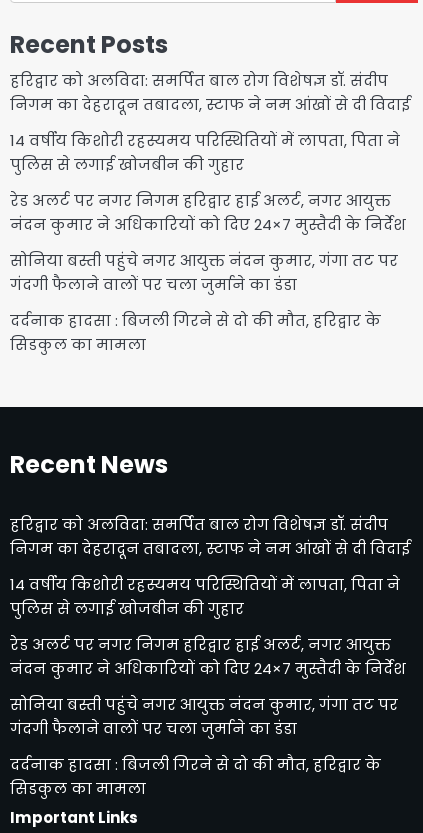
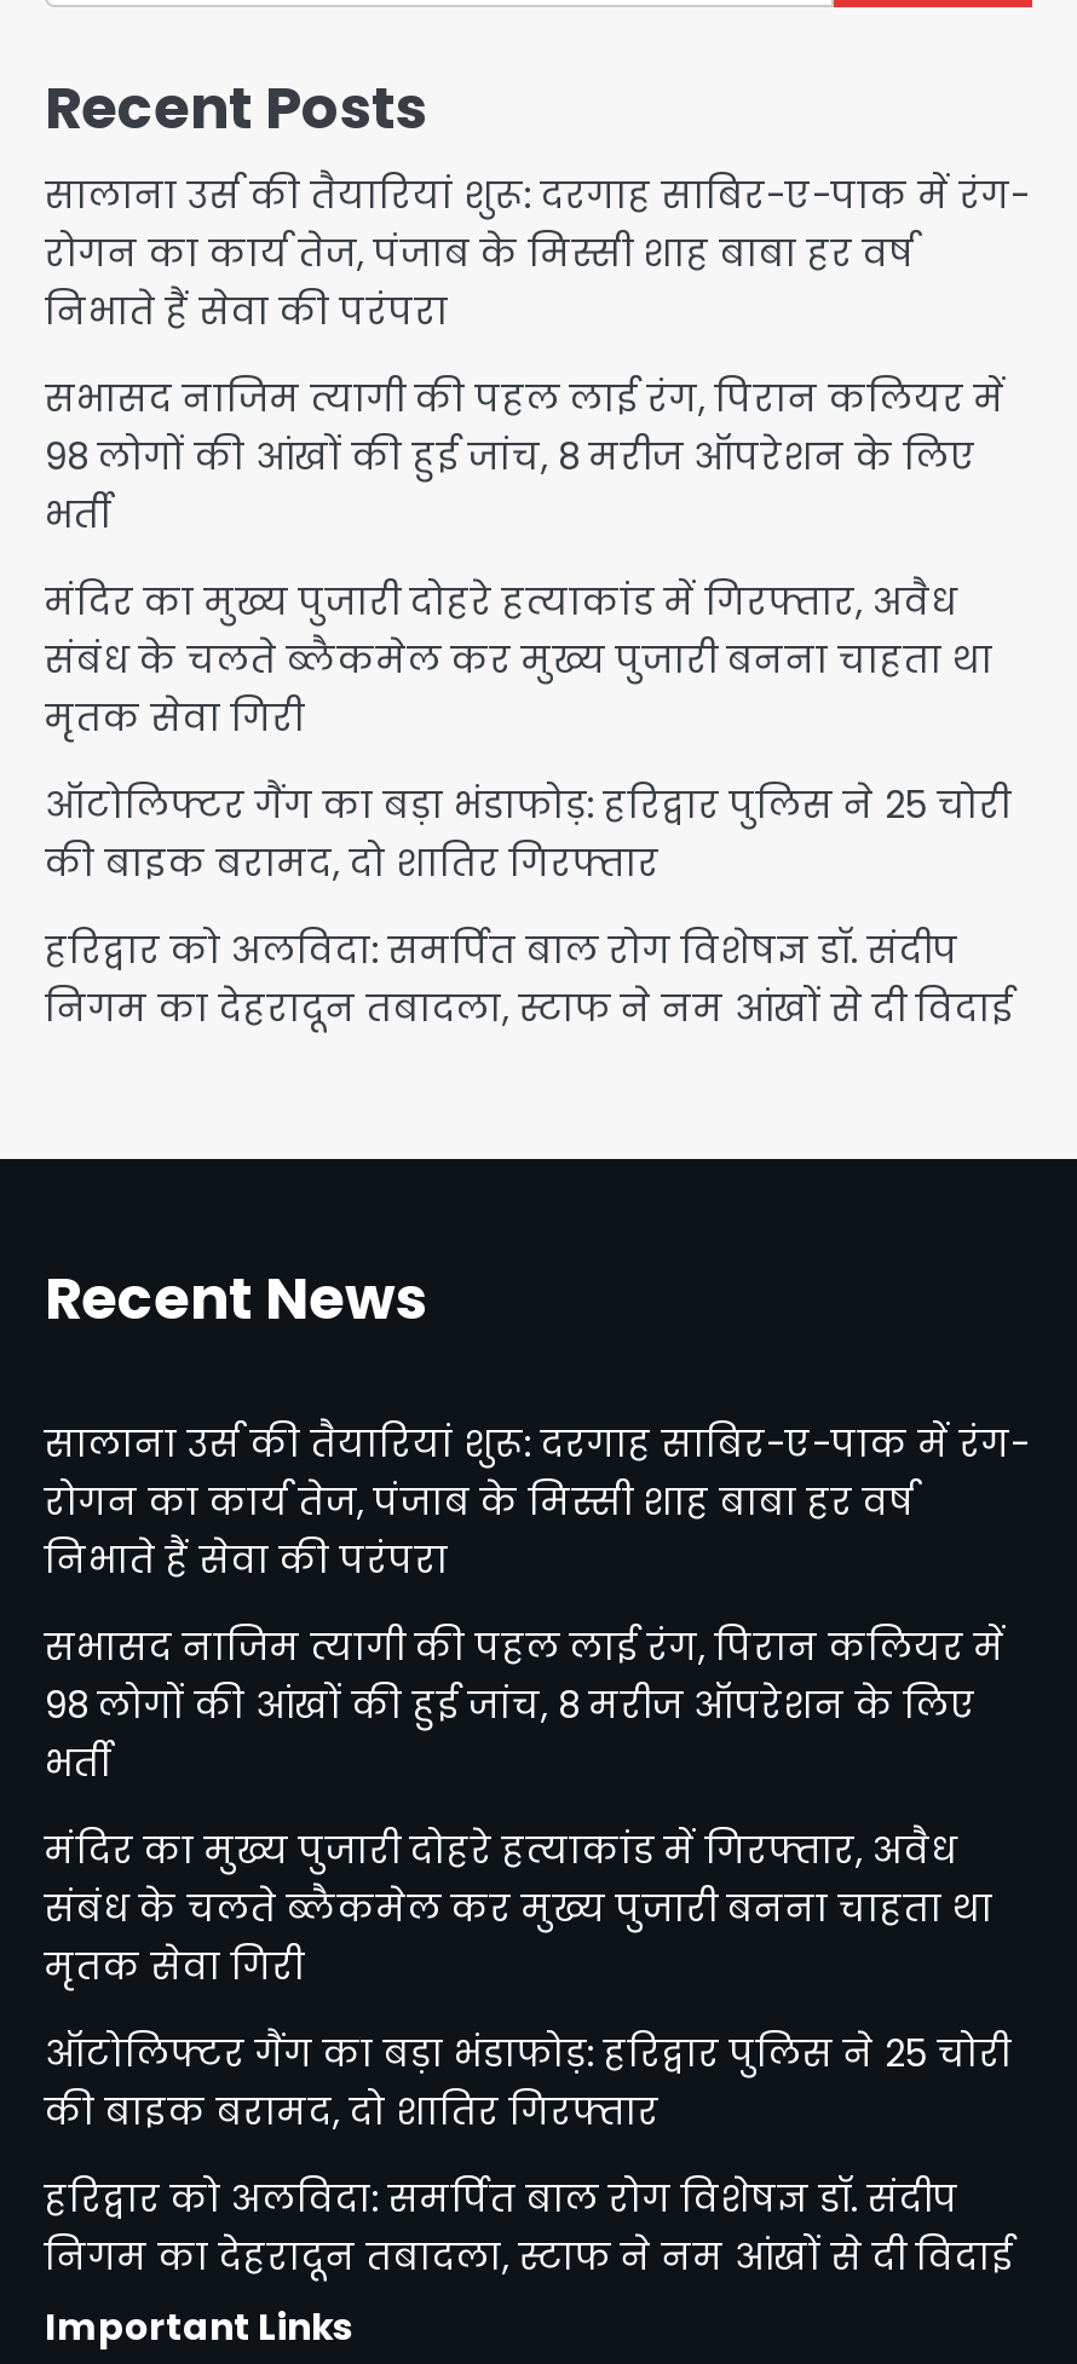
none -> [45,170,1030,889] सालाना उर्स की तैयारियां शुरू: दरगाह साबिर-ए-पाक में रंग- | रोगन का कार्य तेज, पंजाब के मिस्सी शाह बाबा हर वर्ष | निभाते हैं सेवा की परंपरा | सभासद नाजिम त्यागी की पहल लाई रंग, पिरान कलियर में | 98 लोगों की आंखों की हुई जांच, 8 मरीज ऑपरेशन के लिए | भर्ती | मंदिर का मुख्य पुजारी दोहरे हत्याकांड में गिरफ्तार, अवैध | संबंध के चलते ब्लैकमेल कर मुख्य पुजारी बनना चाहता था | मृतक सेवा गिरी | ऑटोलिफ्टर गैंग का बड़ा भंडाफोड़: हरिद्वार पुलिस ने 25 चोरी | की बाइक बरामद, दो शातिर गिरफ्तार
moved [10,70,410,115] -> [45,925,1013,1034]: हरिद्वार को अलविदा: समर्पित बाल रोग विशेषज्ञ डॉ. संदीप | निगम का देहरादून तबादला, स्टाफ ने नम आंखों से दी विदाई
[10,130,406,355] 14 वर्षीय किशोरी रहस्यमय परिस्थितियों में लापता, पिता ने | पुलिस से लगाई खोजबीन की गुहार | रेड अलर्ट पर नगर निगम हरिद्वार हाई अलर्ट, नगर आयुक्त | नंदन कुमार ने अधिकारियों को दिए 24×7 मुस्तैदी के निर्देश | सोनिया बस्ती पहुंचे नगर आयुक्त नंदन कुमार, गंगा तट पर | गंदगी फैलाने वालों पर चला जुर्माने का डंडा | दर्दनाक हादसा : बिजली गिरने से दो की मौत, हरिद्वार के | सिडकुल का मामला -> none
none -> [45,1419,1030,2137] सालाना उर्स की तैयारियां शुरू: दरगाह साबिर-ए-पाक में रंग- | रोगन का कार्य तेज, पंजाब के मिस्सी शाह बाबा हर वर्ष | निभाते हैं सेवा की परंपरा | सभासद नाजिम त्यागी की पहल लाई रंग, पिरान कलियर में | 98 लोगों की आंखों की हुई जांच, 8 मरीज ऑपरेशन के लिए | भर्ती | मंदिर का मुख्य पुजारी दोहरे हत्याकांड में गिरफ्तार, अवैध | संबंध के चलते ब्लैकमेल कर मुख्य पुजारी बनना चाहता था | मृतक सेवा गिरी | ऑटोलिफ्टर गैंग का बड़ा भंडाफोड़: हरिद्वार पुलिस ने 25 चोरी | की बाइक बरामद, दो शातिर गिरफ्तार
moved [10,514,410,559] -> [45,2174,1013,2282]: हरिद्वार को अलविदा: समर्पित बाल रोग विशेषज्ञ डॉ. संदीप | निगम का देहरादून तबादला, स्टाफ ने नम आंखों से दी विदाई
[10,574,406,799] 14 वर्षीय किशोरी रहस्यमय परिस्थितियों में लापता, पिता ने | पुलिस से लगाई खोजबीन की गुहार | रेड अलर्ट पर नगर निगम हरिद्वार हाई अलर्ट, नगर आयुक्त | नंदन कुमार ने अधिकारियों को दिए 24×7 मुस्तैदी के निर्देश | सोनिया बस्ती पहुंचे नगर आयुक्त नंदन कुमार, गंगा तट पर | गंदगी फैलाने वालों पर चला जुर्माने का डंडा | दर्दनाक हादसा : बिजली गिरने से दो की मौत, हरिद्वार के | सिडकुल का मामला -> none

